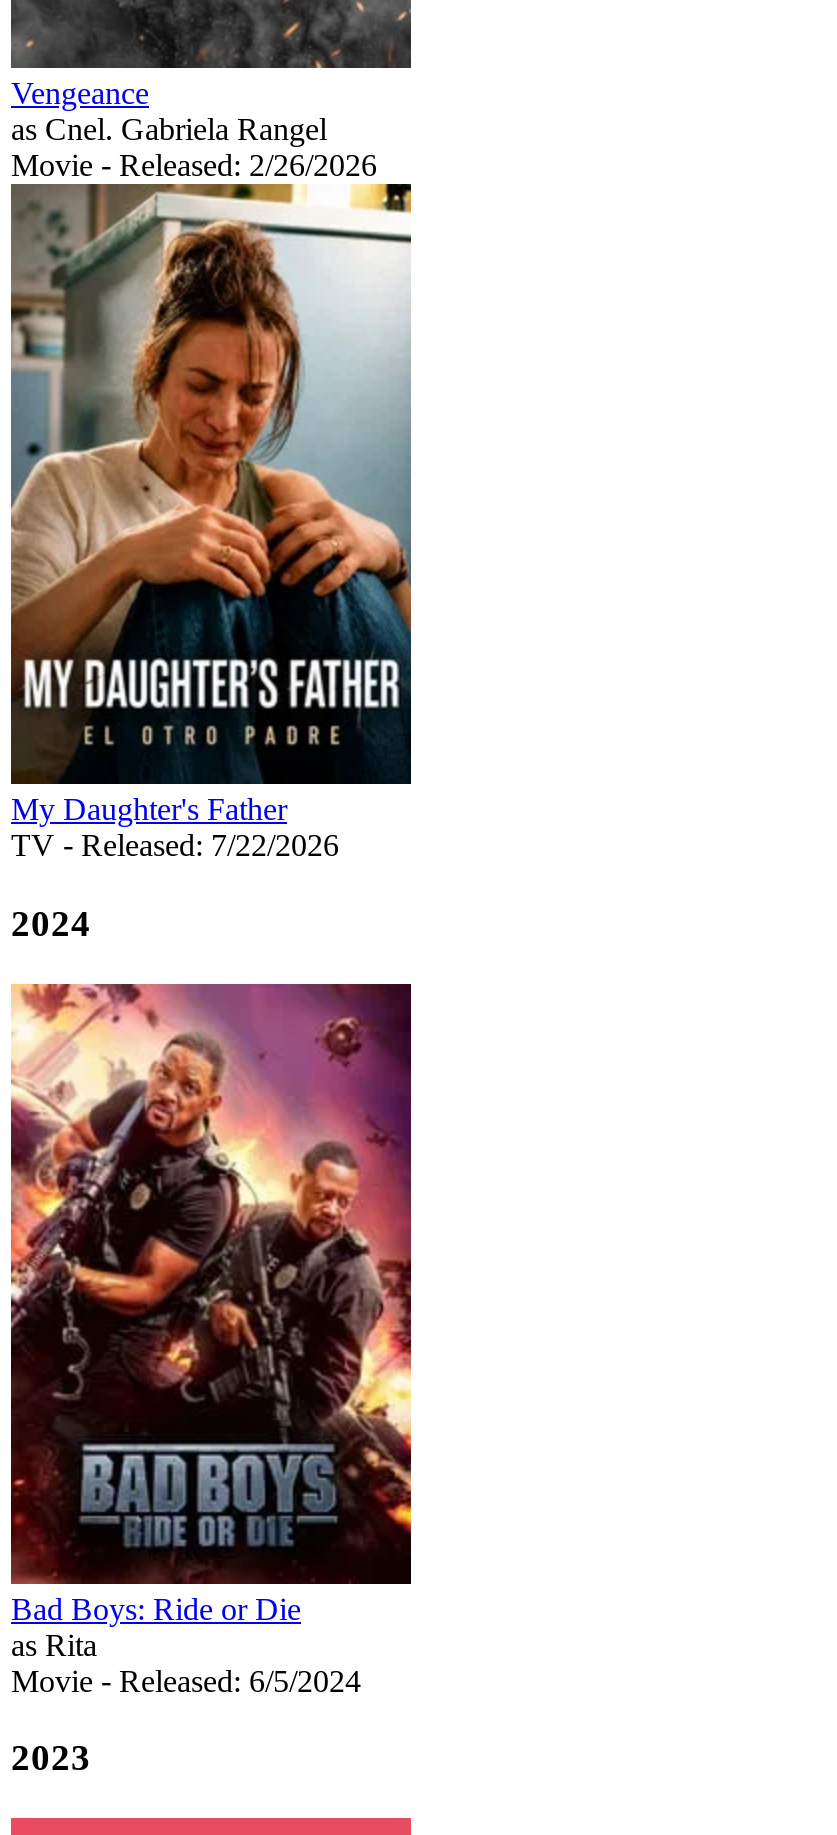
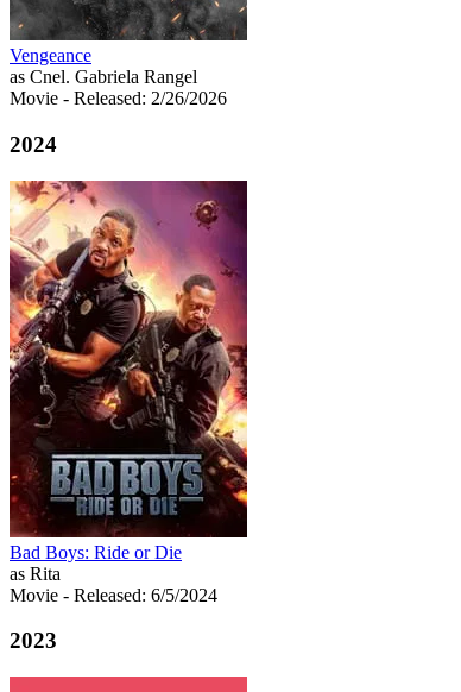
[11,182,413,862] [image] | My Daughter's Father | TV - Released: 7/22/2026 -> none

